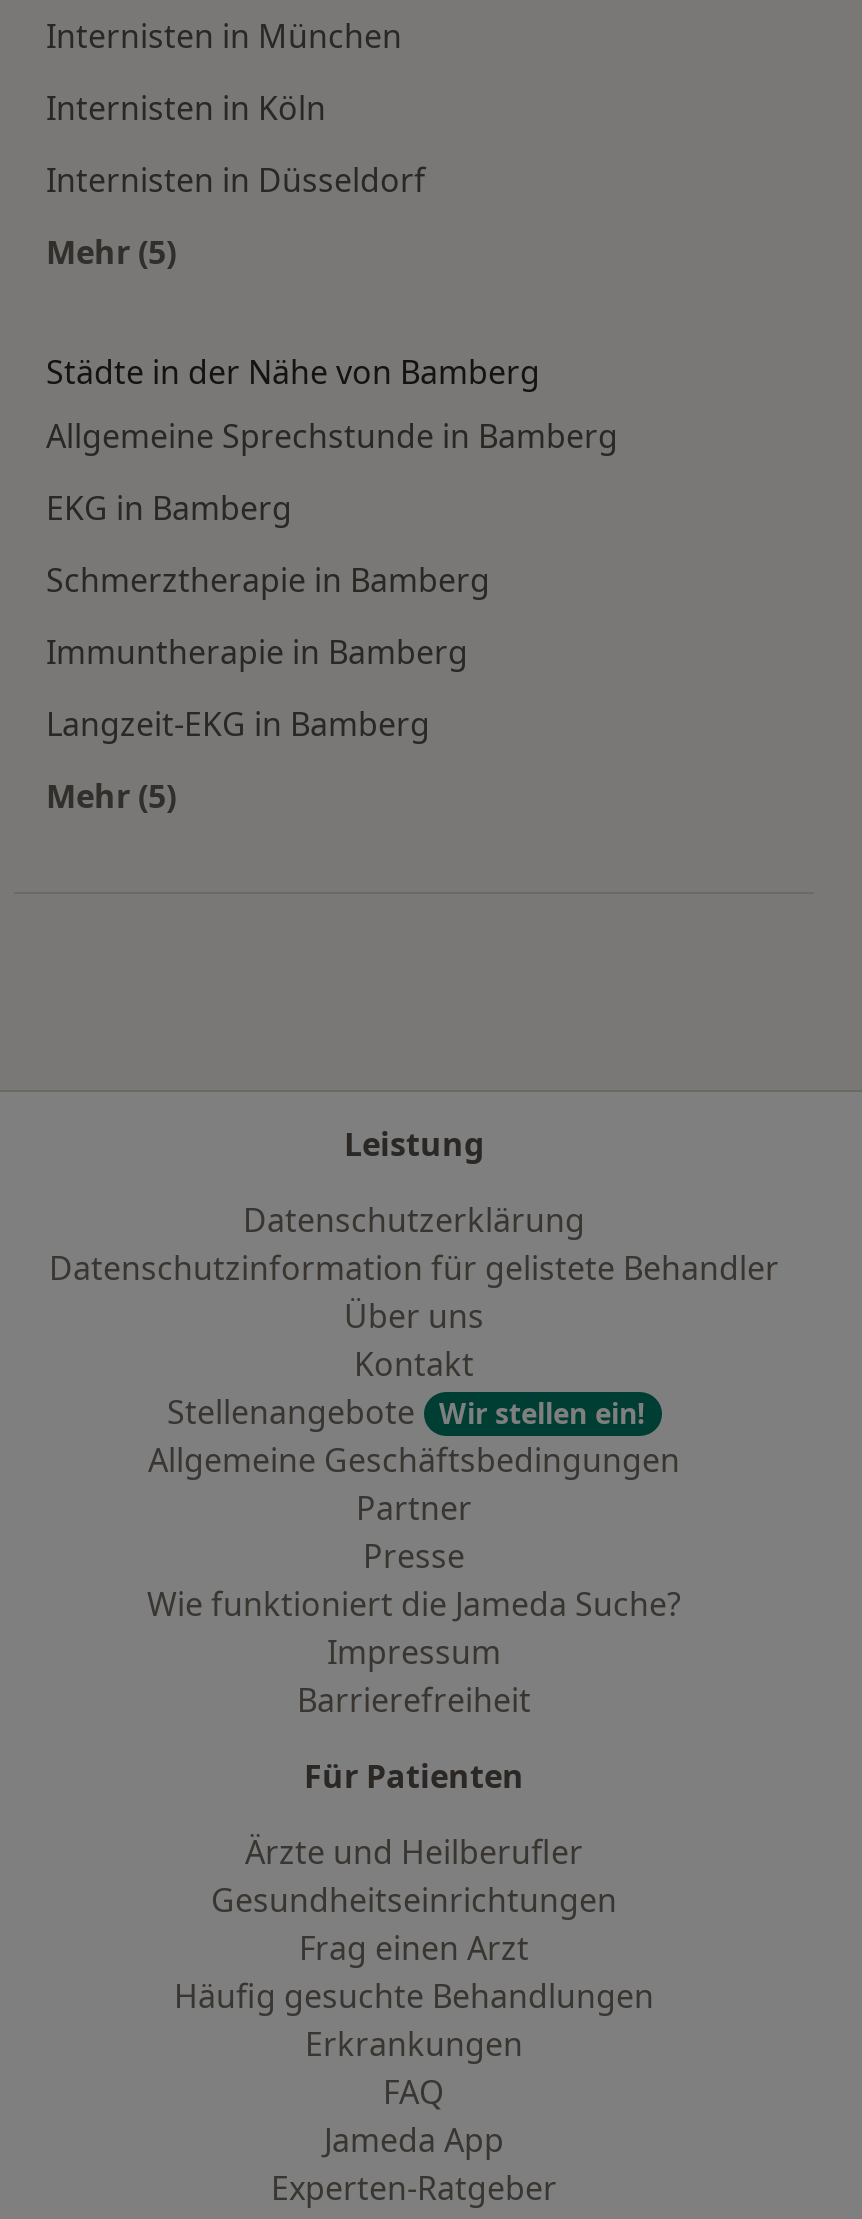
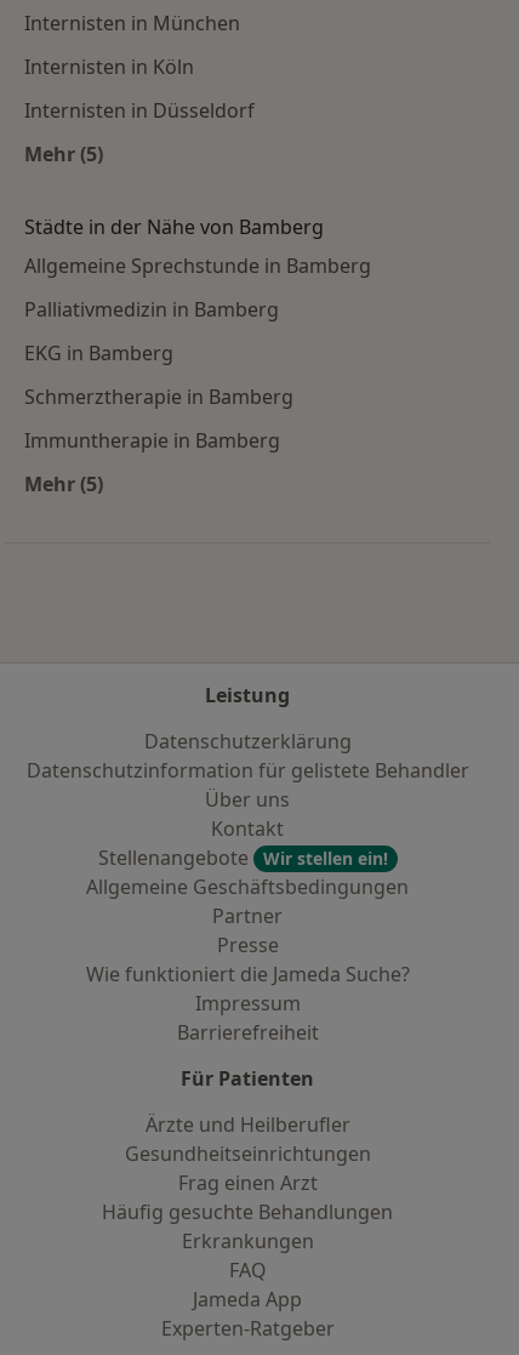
none -> [24,297,279,323] Palliativmedizin in Bamberg
moved [46,487,490,675] -> [24,340,293,454]: EKG in Bamberg | Schmerztherapie in Bamberg | Immuntherapie in Bamberg
[46,703,430,747] Langzeit-EKG in Bamberg -> none

